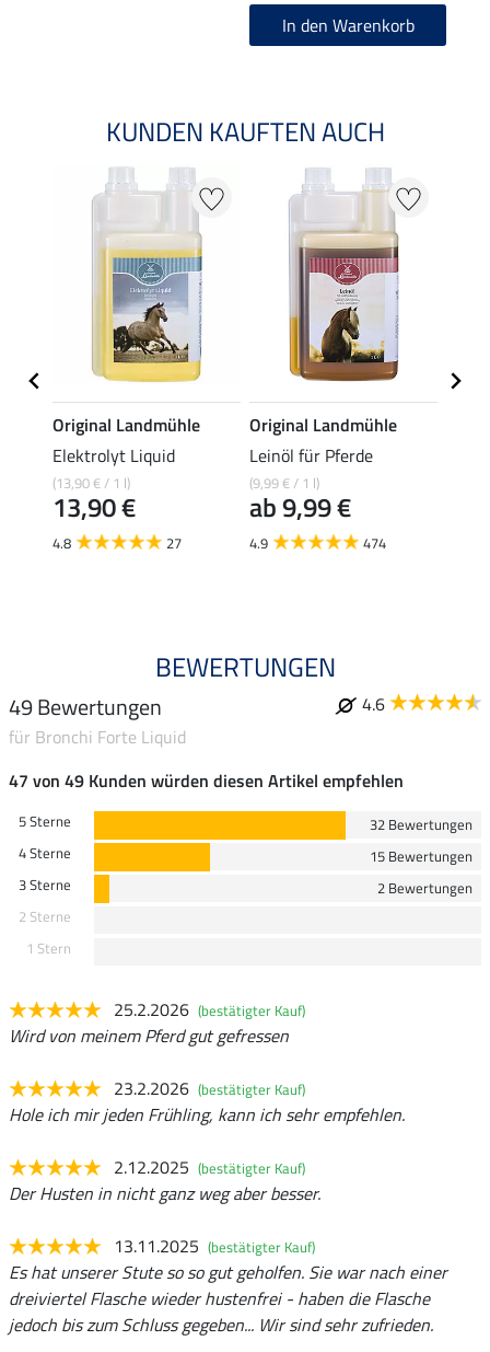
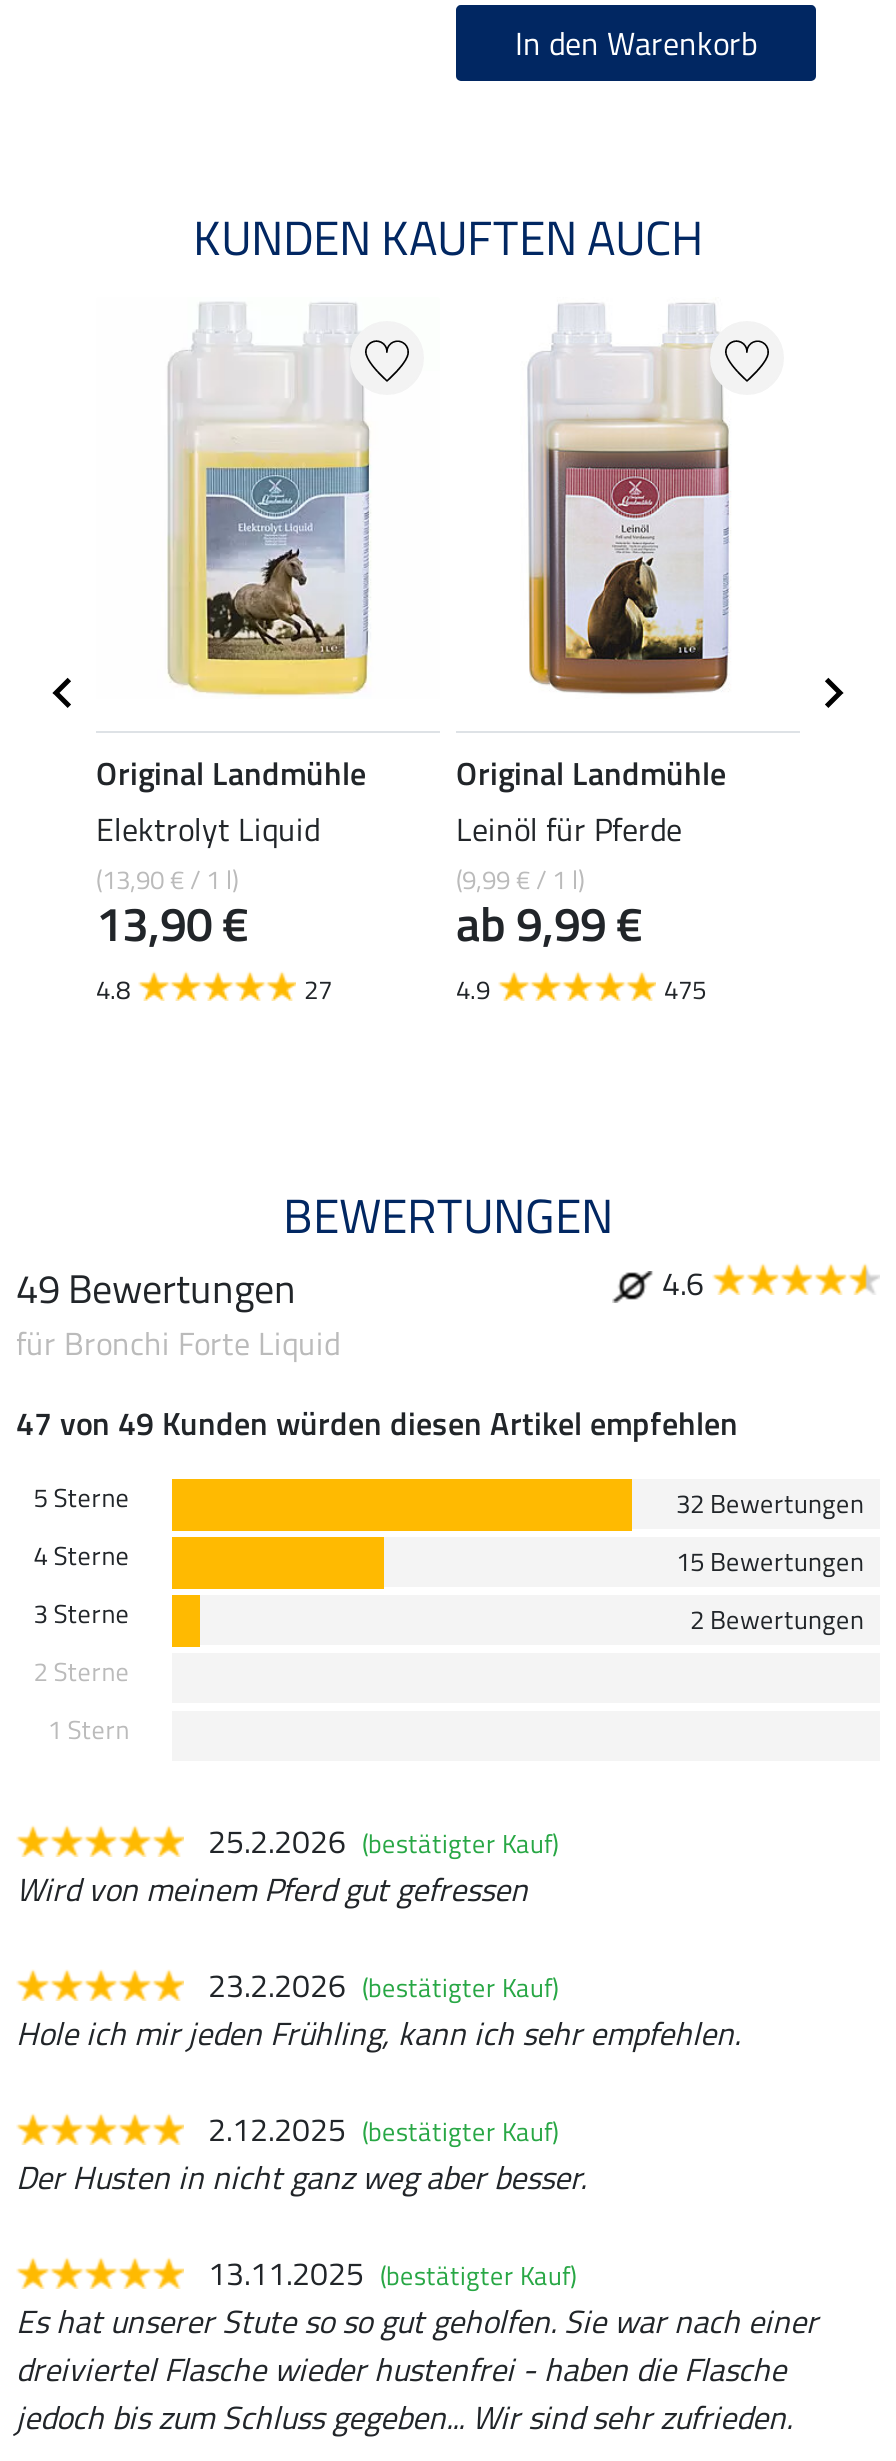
[363,532,386,554] 474 -> [664,969,706,1009] 475

